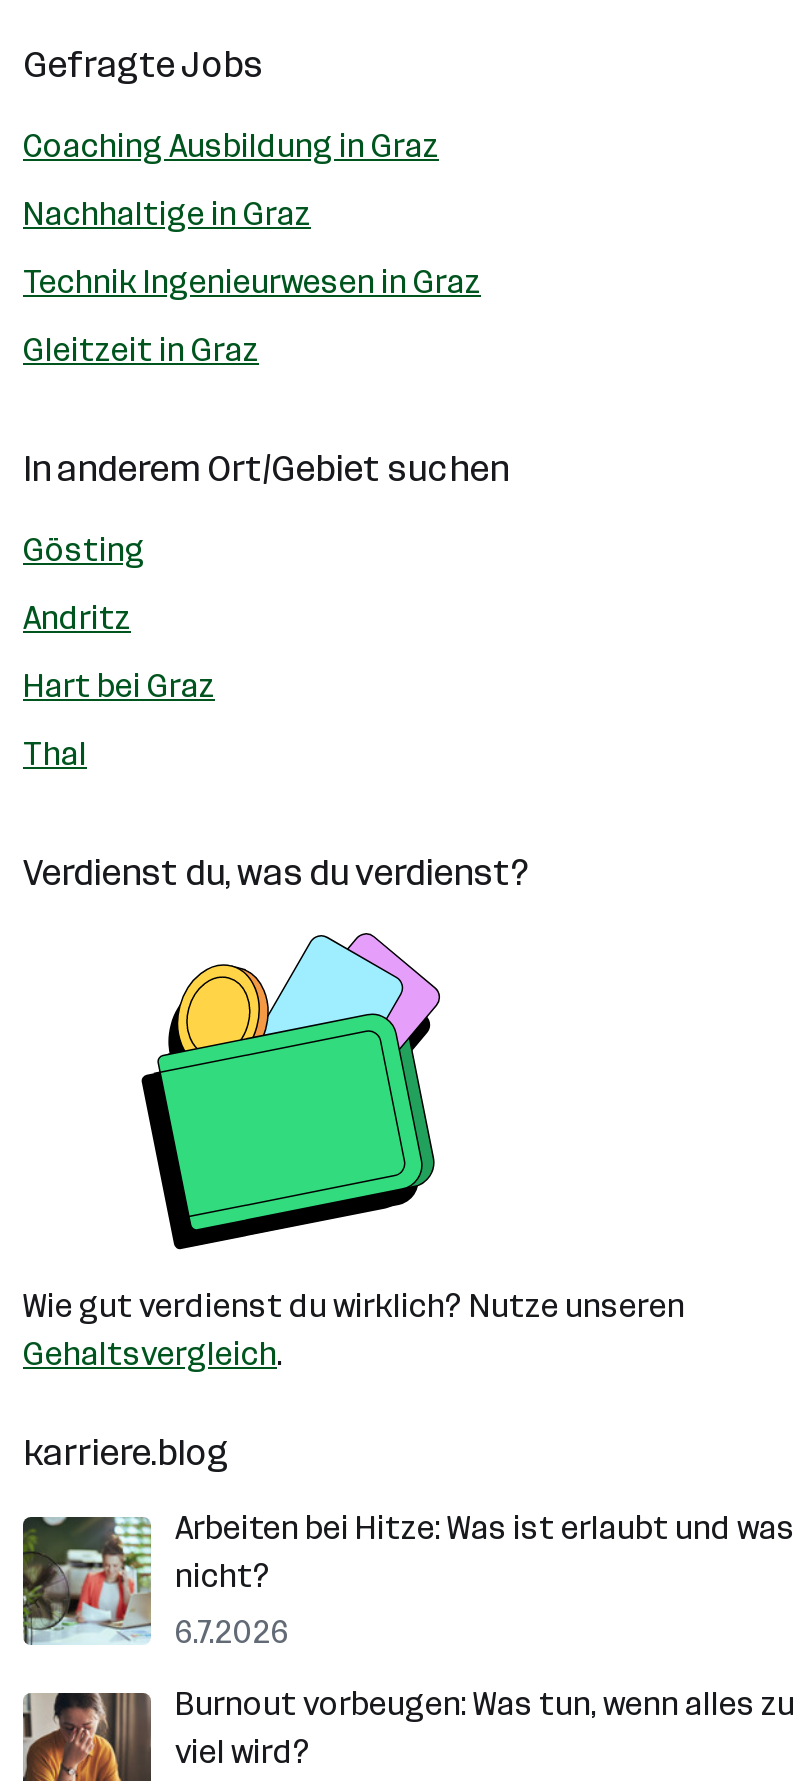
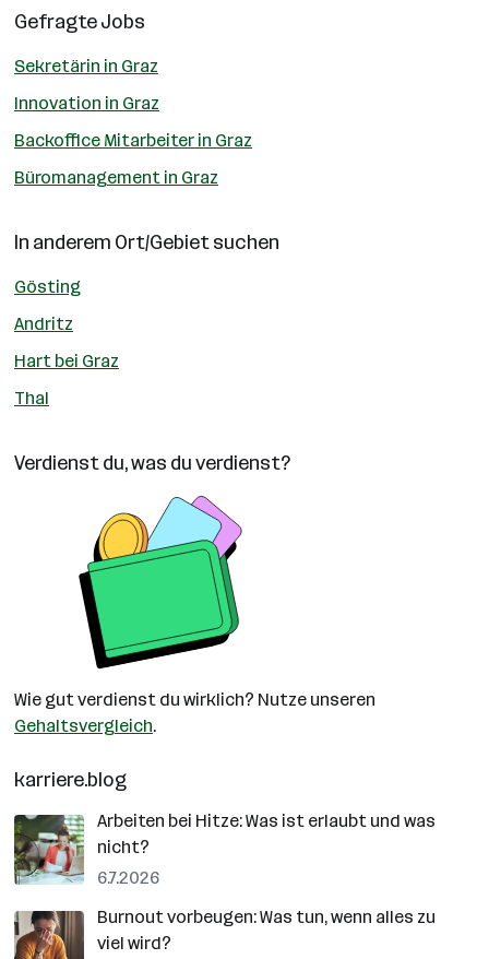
[23,127,439,165] Coaching Ausbildung in Graz -> [14,56,158,76] Sekretärin in Graz
[23,195,311,233] Nachhaltige in Graz -> [14,93,159,114] Innovation in Graz
[23,263,481,301] Technik Ingenieurwesen in Graz -> [14,130,252,151] Backoffice Mitarbeiter in Graz
[23,331,259,369] Gleitzeit in Graz -> [14,167,218,188] Büromanagement in Graz

